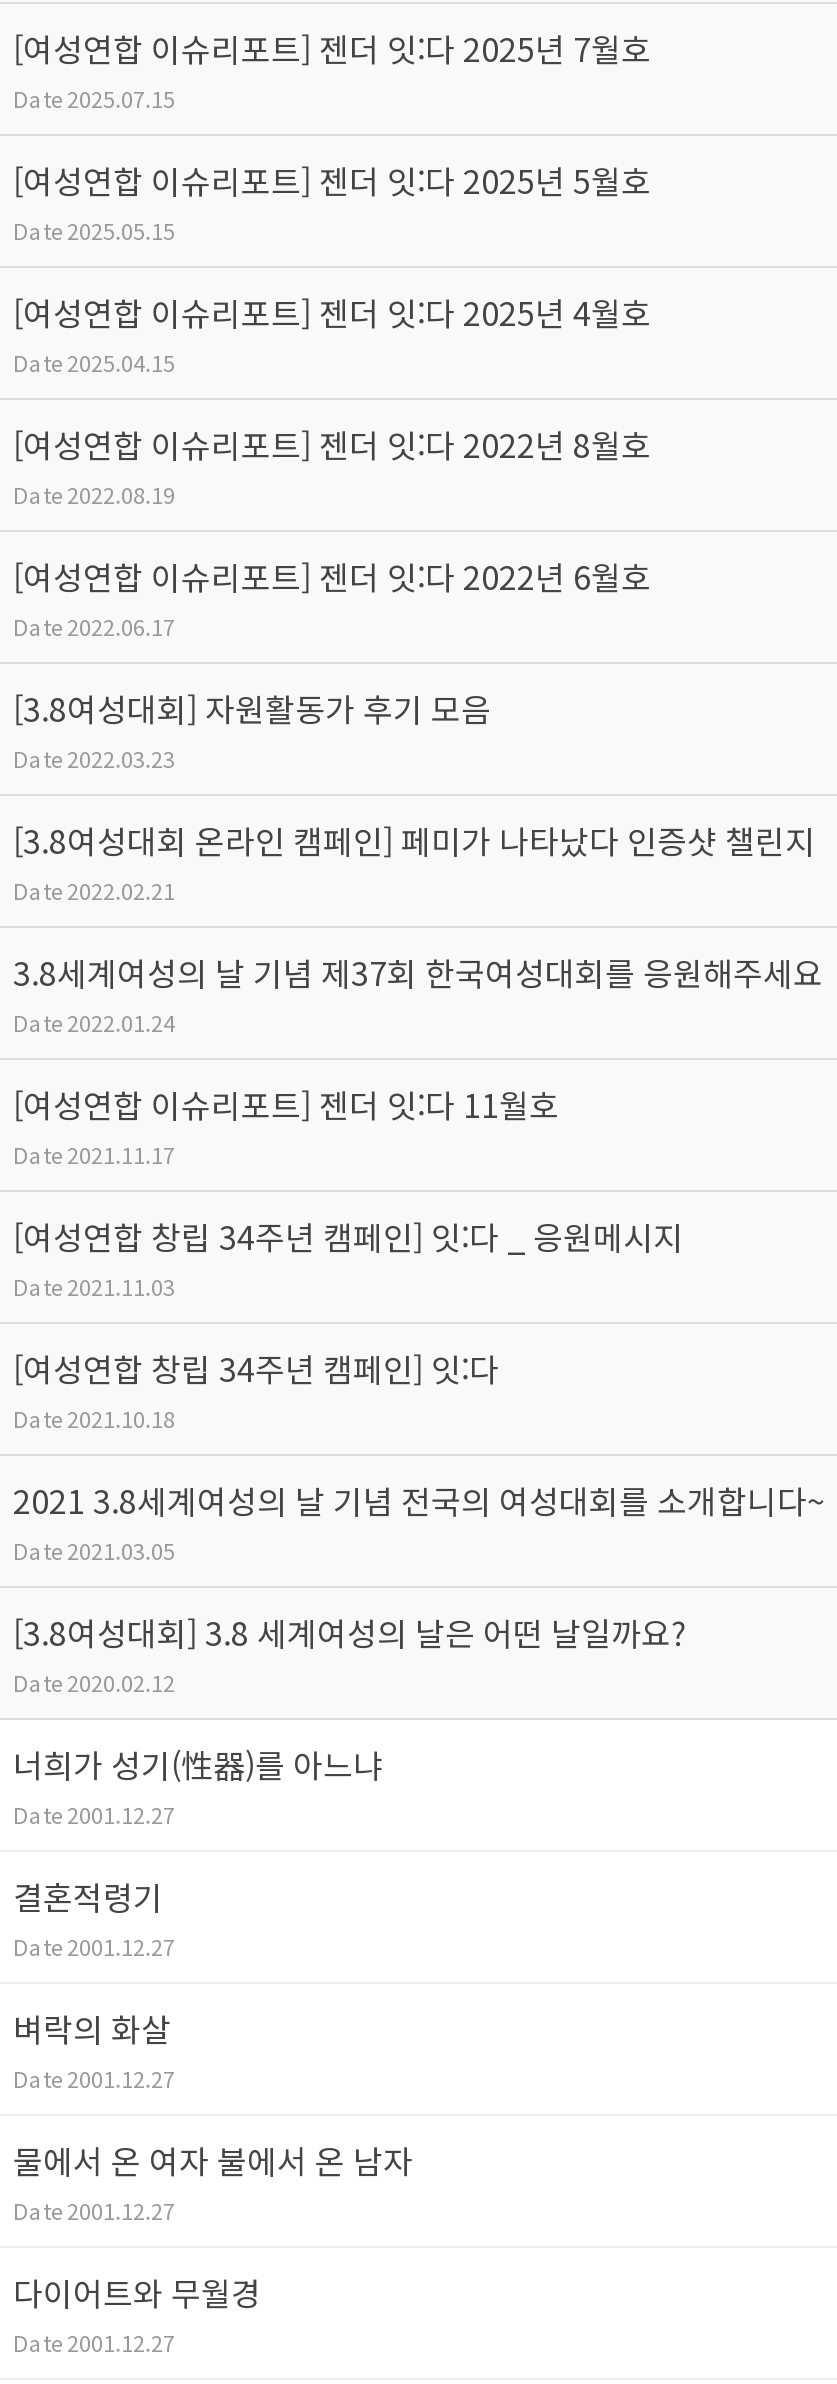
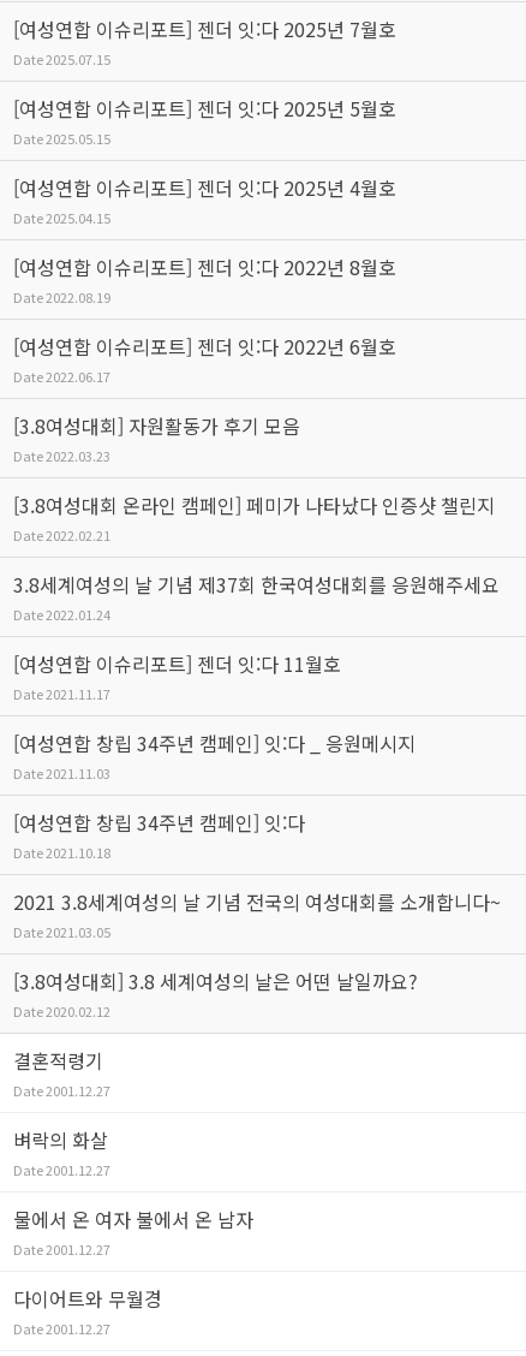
[13,1740,383,1830] 너희가 성기(性器)를 아느냐 | Date 2001.12.27 -> none

